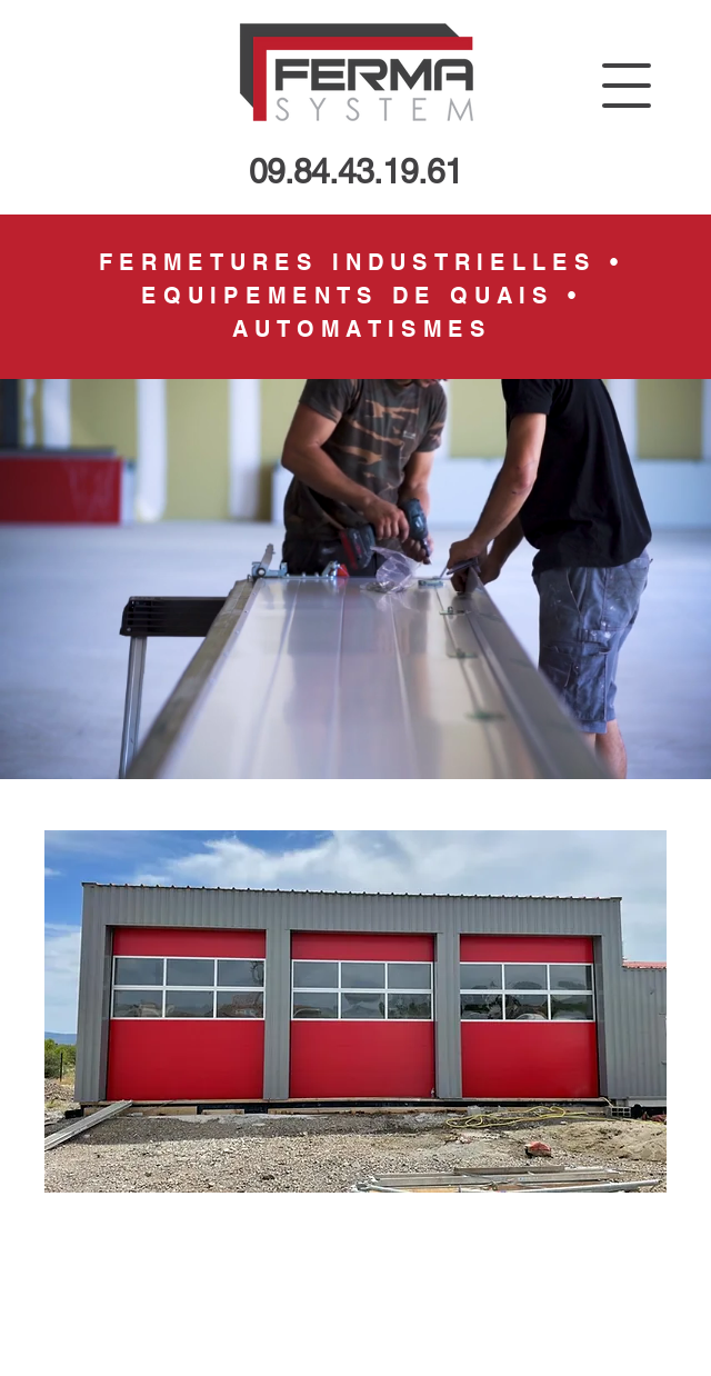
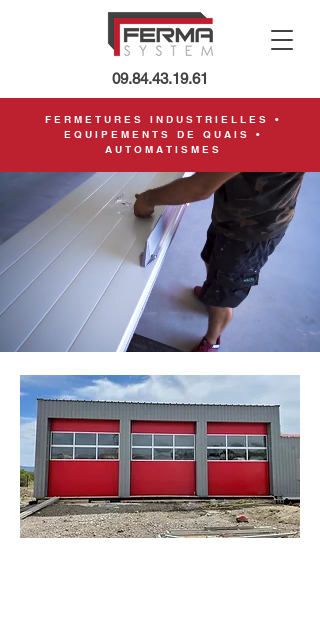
[7,377,704,779] [image] -> [3,171,317,353] [image]

